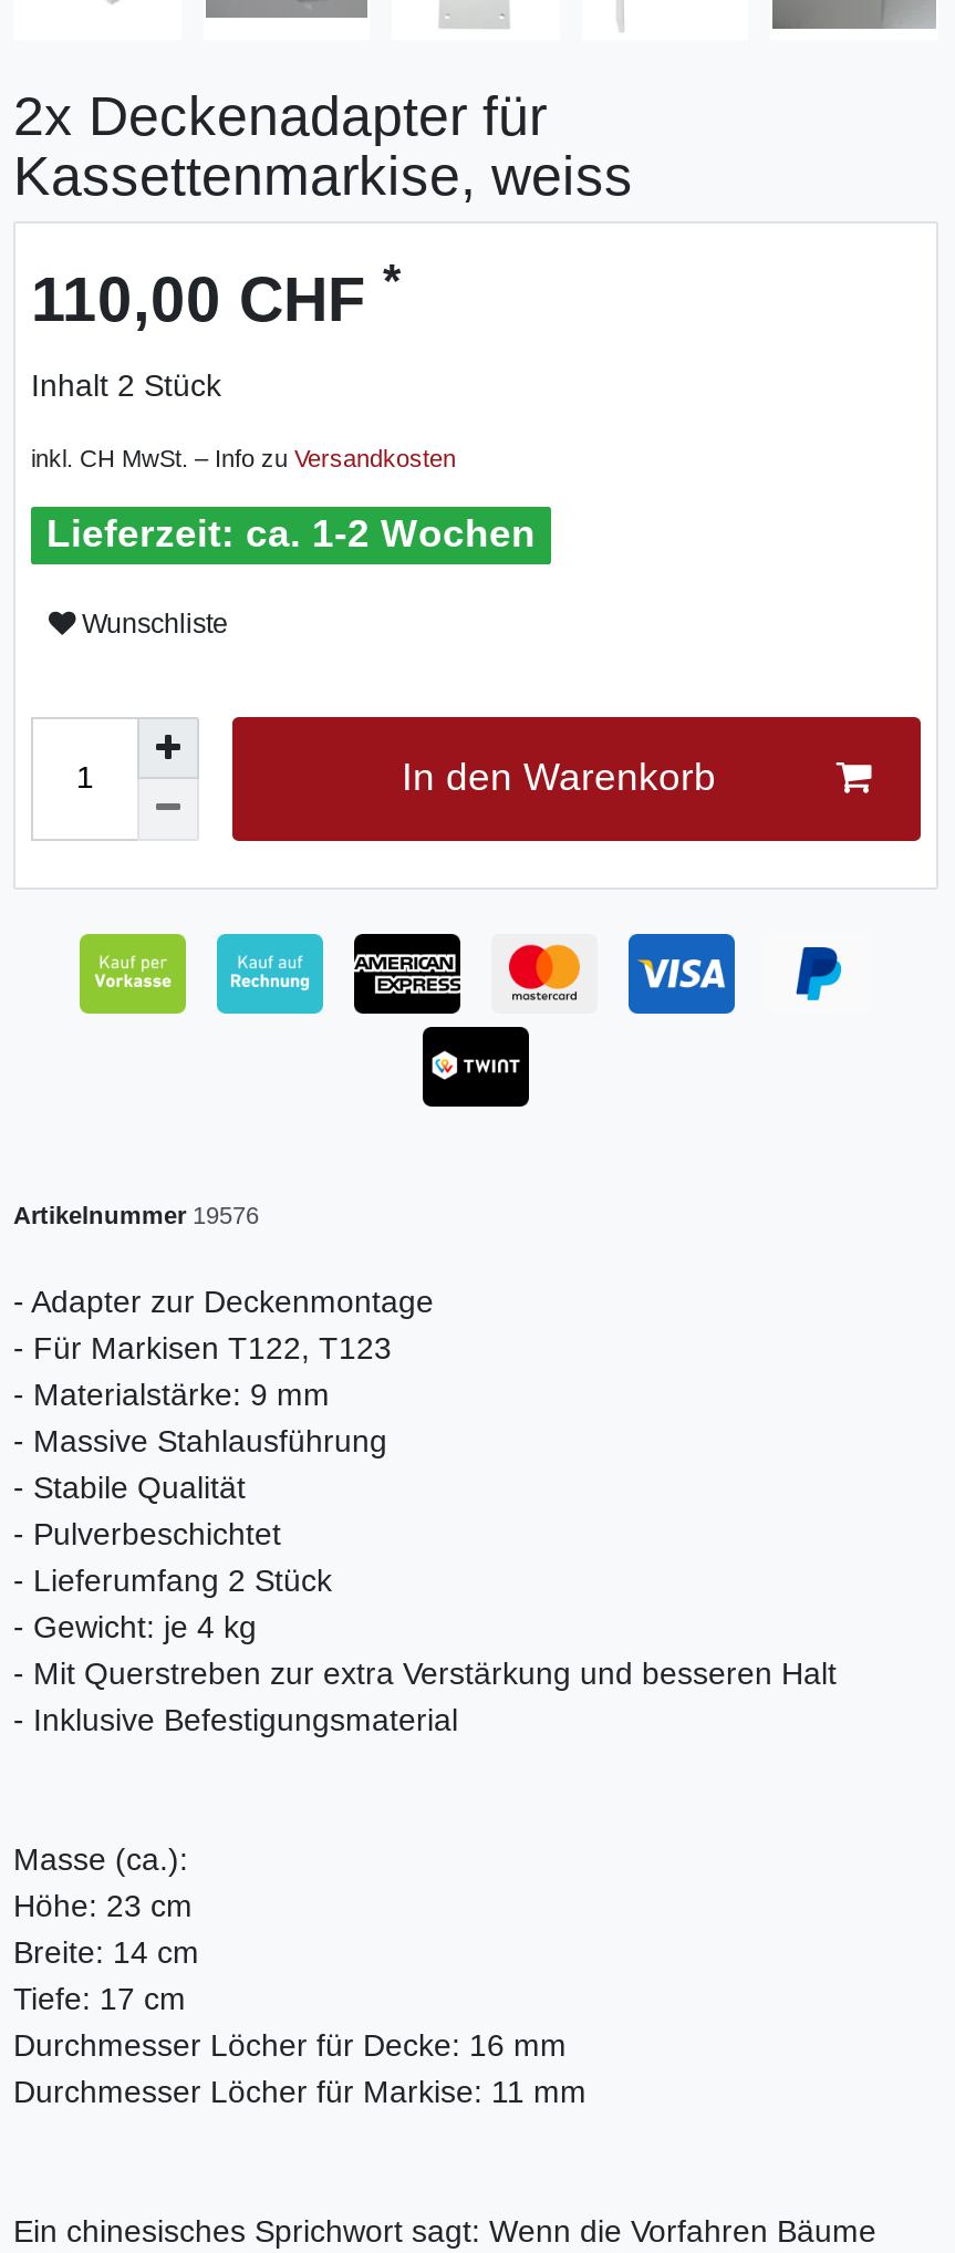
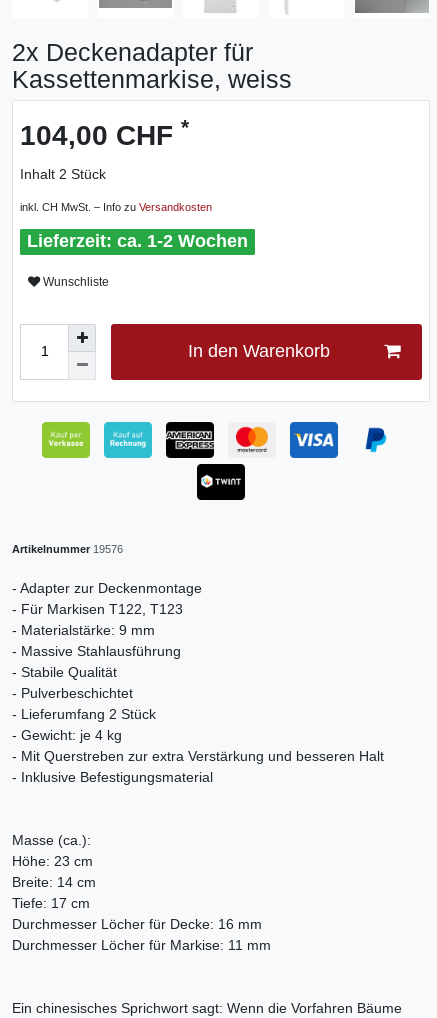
[31,255,401,334] 110,00 CHF * -> [20,115,189,151] 104,00 CHF *

